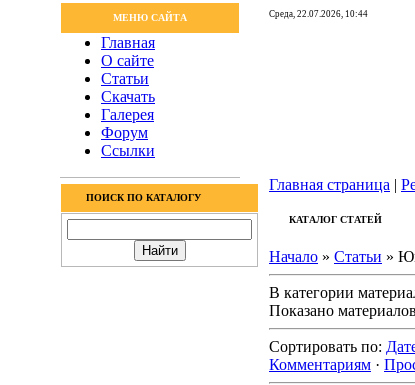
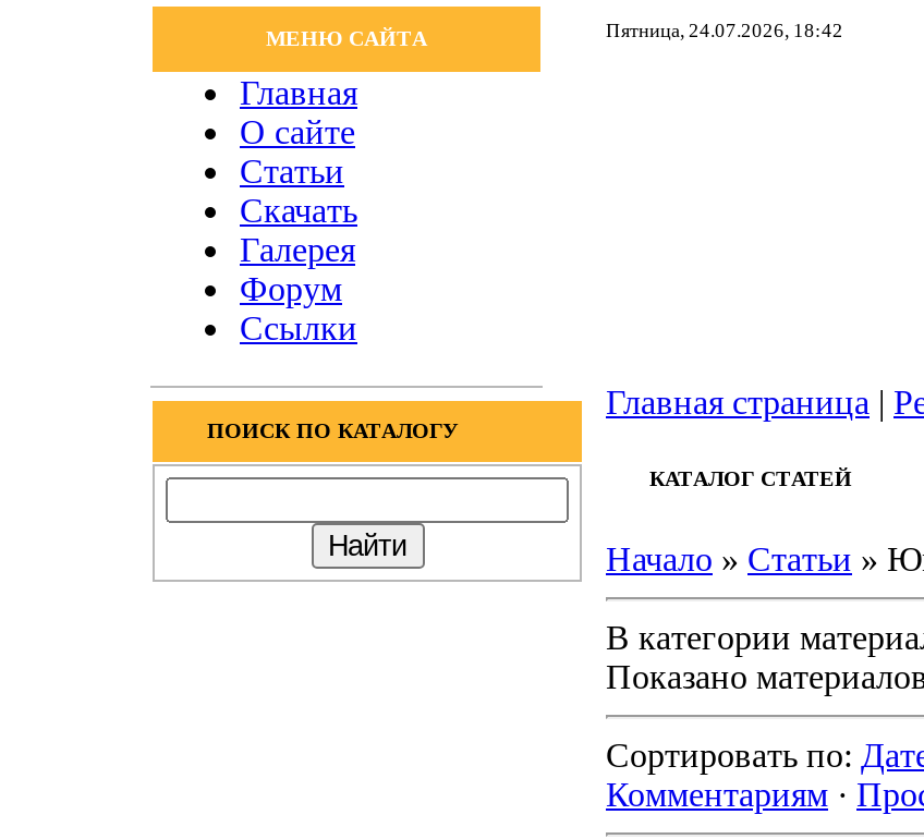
[269,9,368,19] Среда, 22.07.2026, 10:44 -> [606,20,843,41] Пятница, 24.07.2026, 18:42

